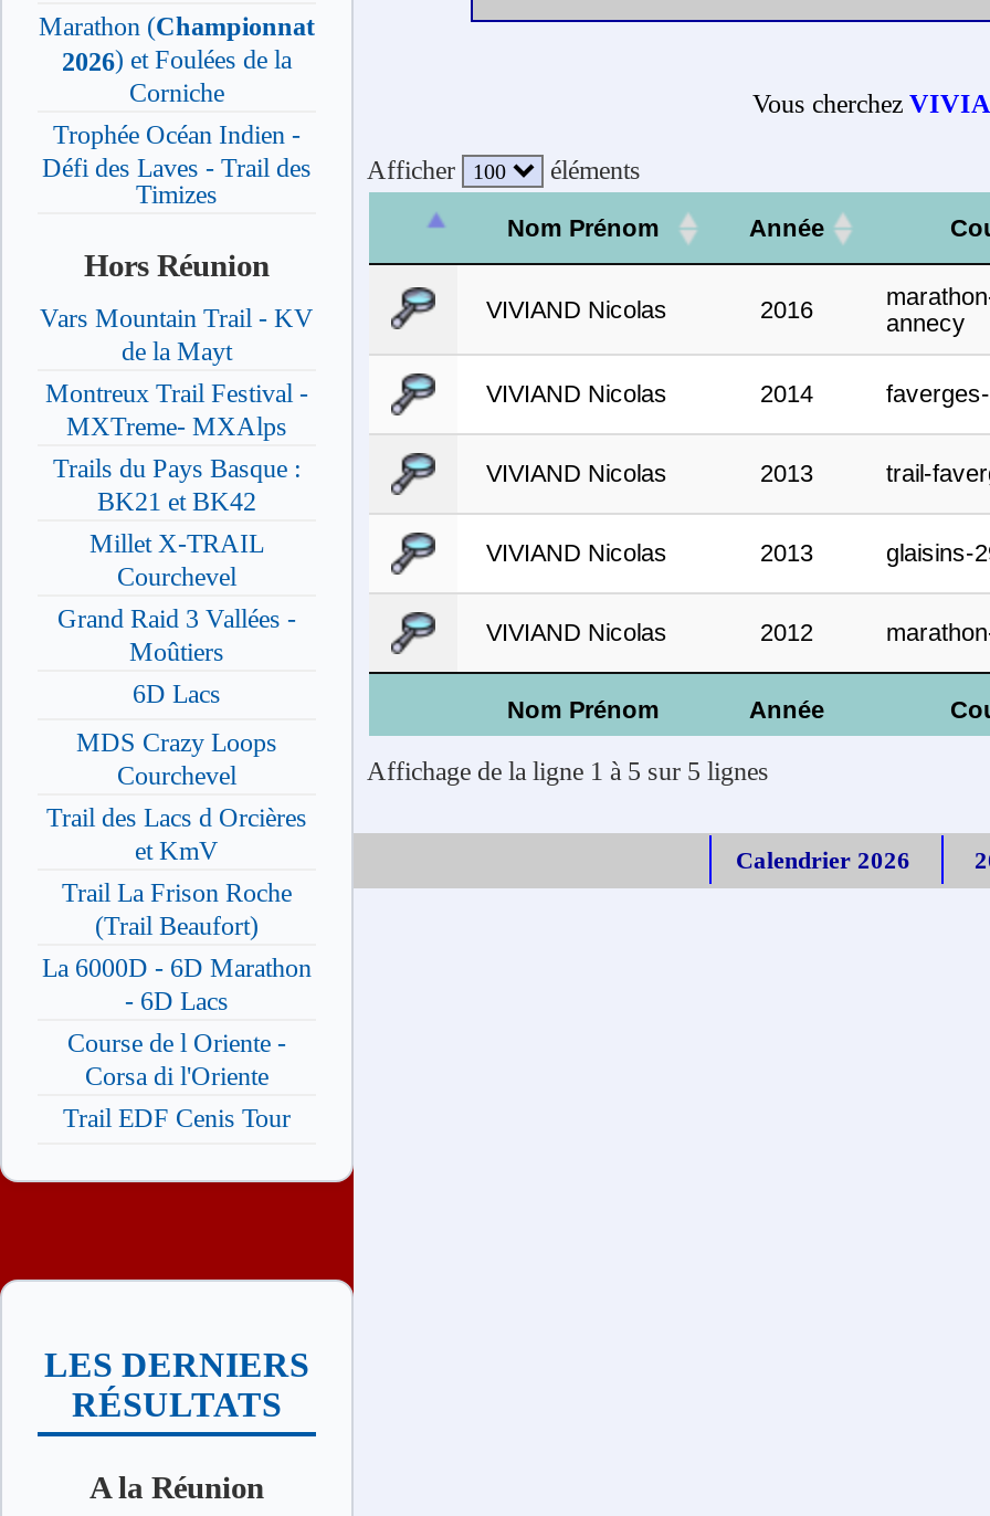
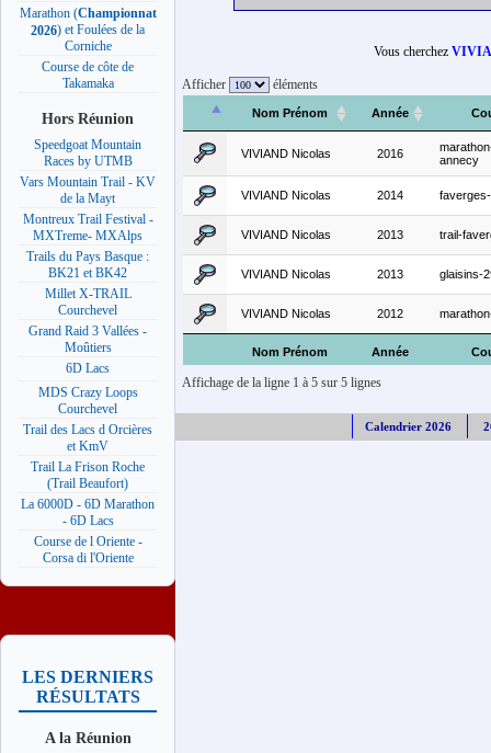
[42,120,312,206] Trophée Océan Indien - | Défi des Laves - Trail des | Timizes -> [42,59,134,89] Course de côte de | Takamaka
none -> [34,137,141,167] Speedgoat Mountain | Races by UTMB
moved [40,303,314,1088] -> [20,175,156,564]: Vars Mountain Trail - KV | de la Mayt | Montreux Trail Festival - | ... | Course de l Oriente - | Corsa di l'Oriente
[63,1103,291,1134] Trail EDF Cenis Tour -> none

